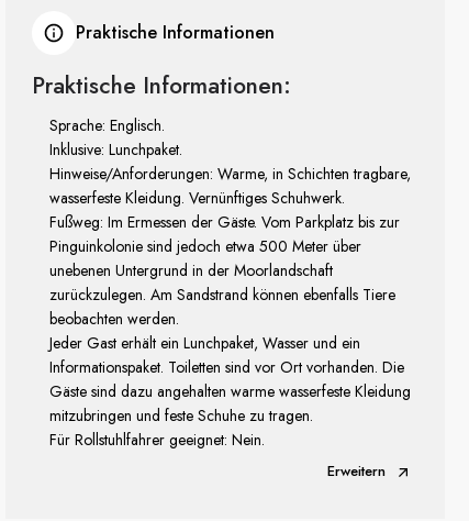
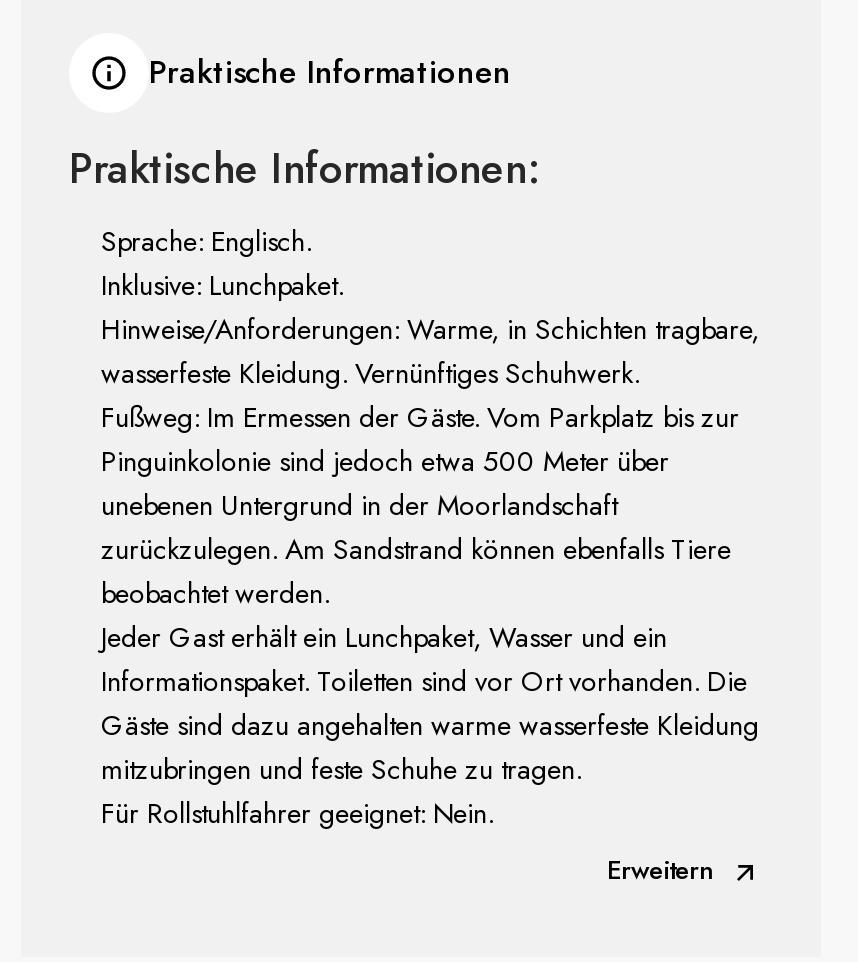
[49,308,179,330] beobachten werden. -> [101,573,329,613] beobachtet werden.

